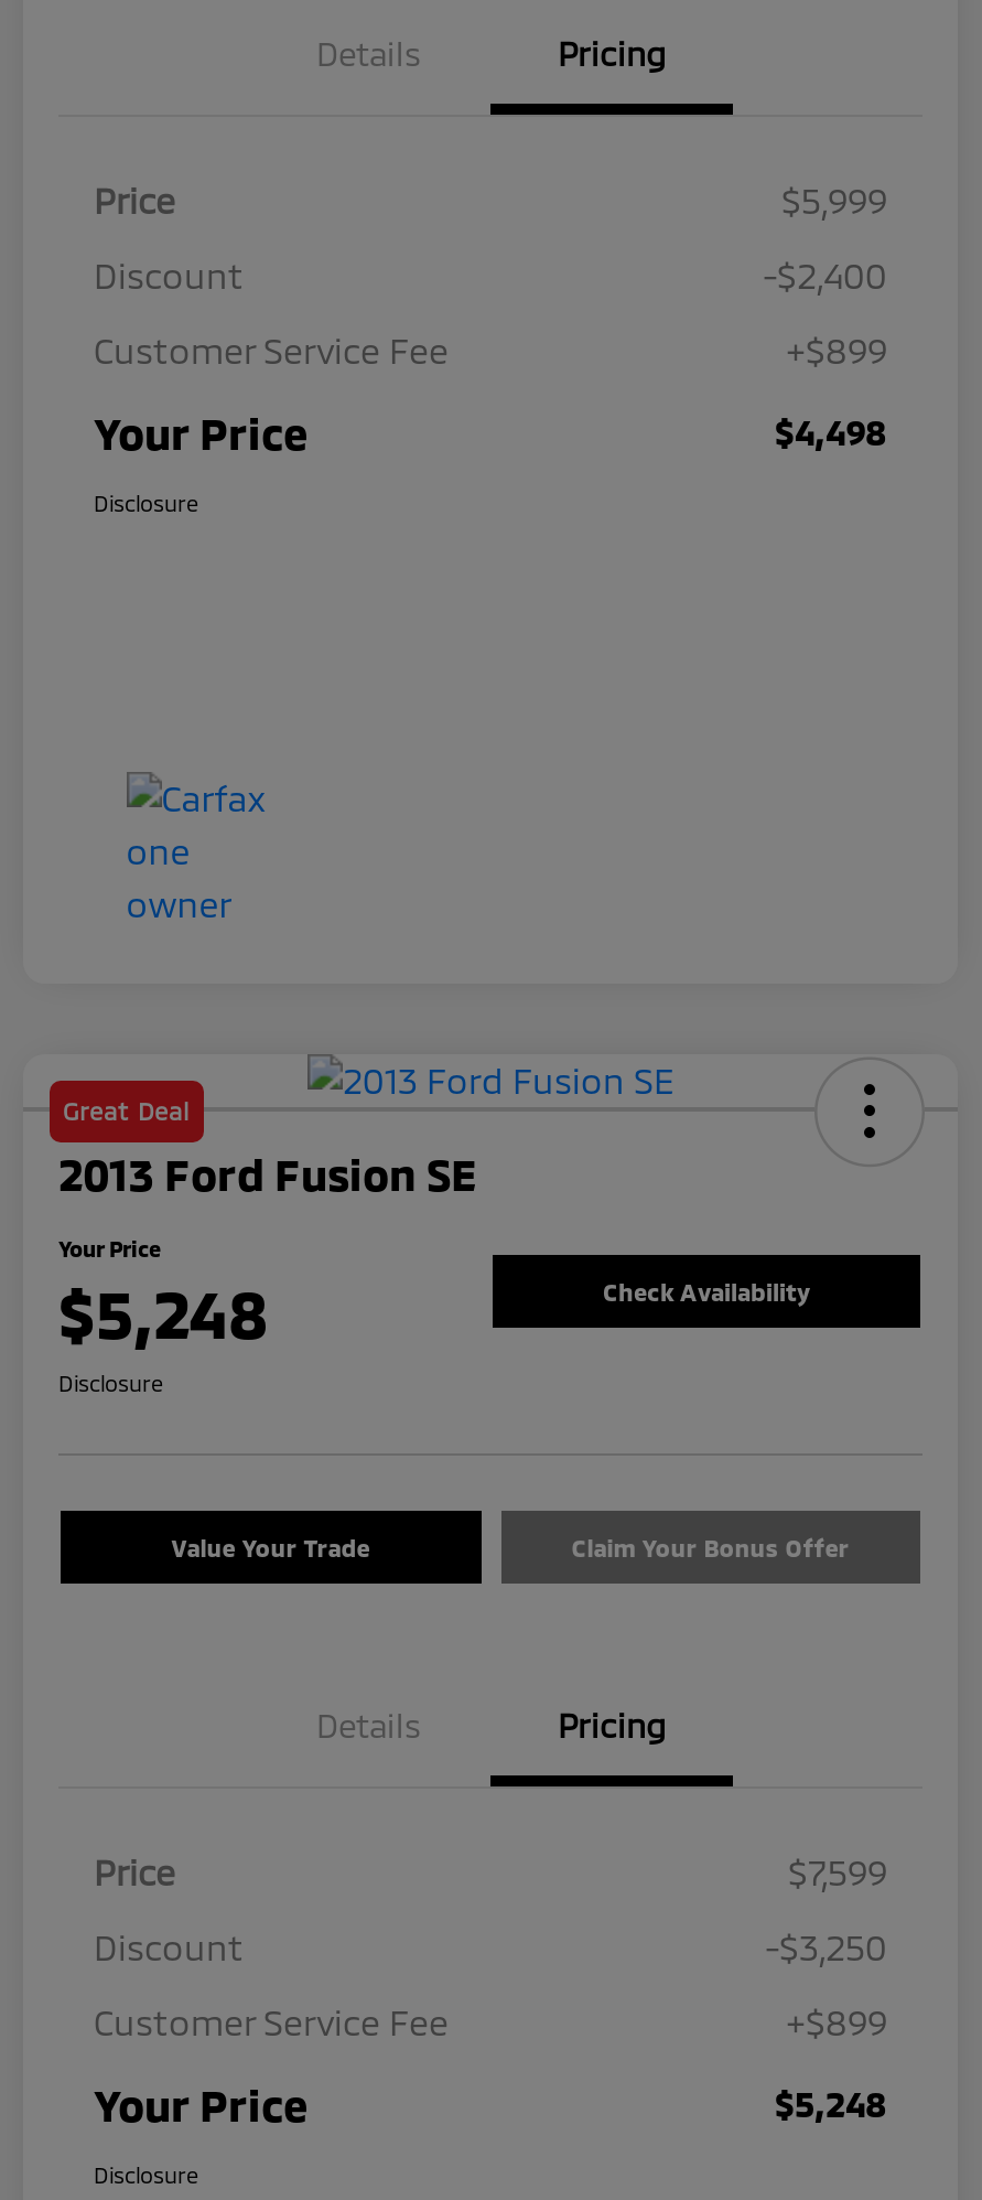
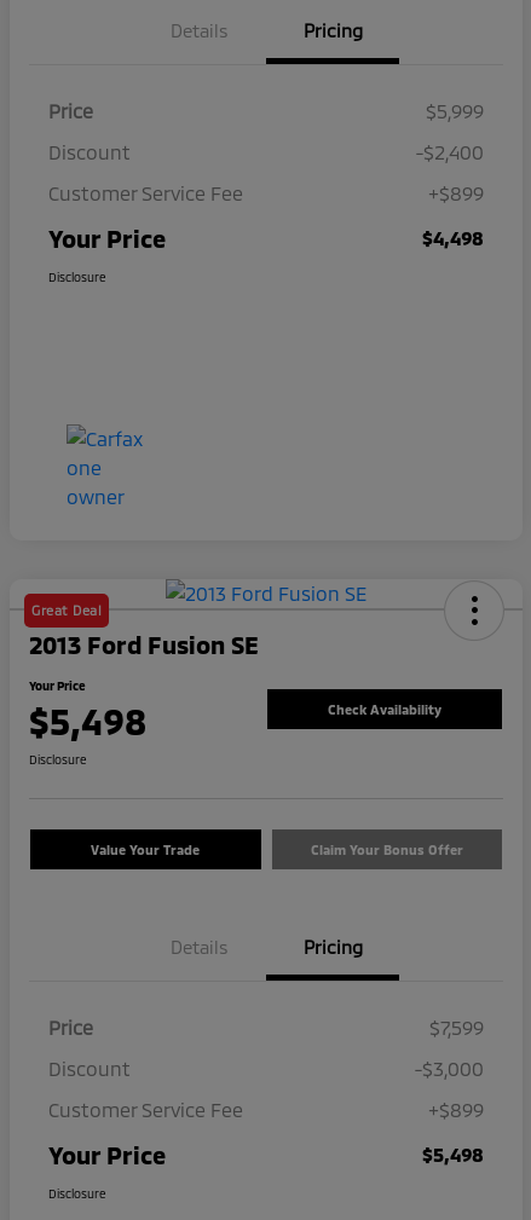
[58,1273,268,1352] $5,248 -> [29,699,146,743] $5,498
[764,1926,887,1968] -$3,250 -> [414,1057,484,1080] -$3,000
[775,2082,887,2124] $5,248 -> [422,1143,484,1166] $5,498

